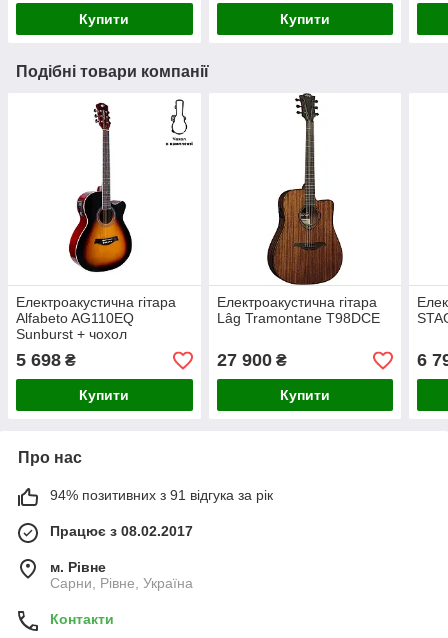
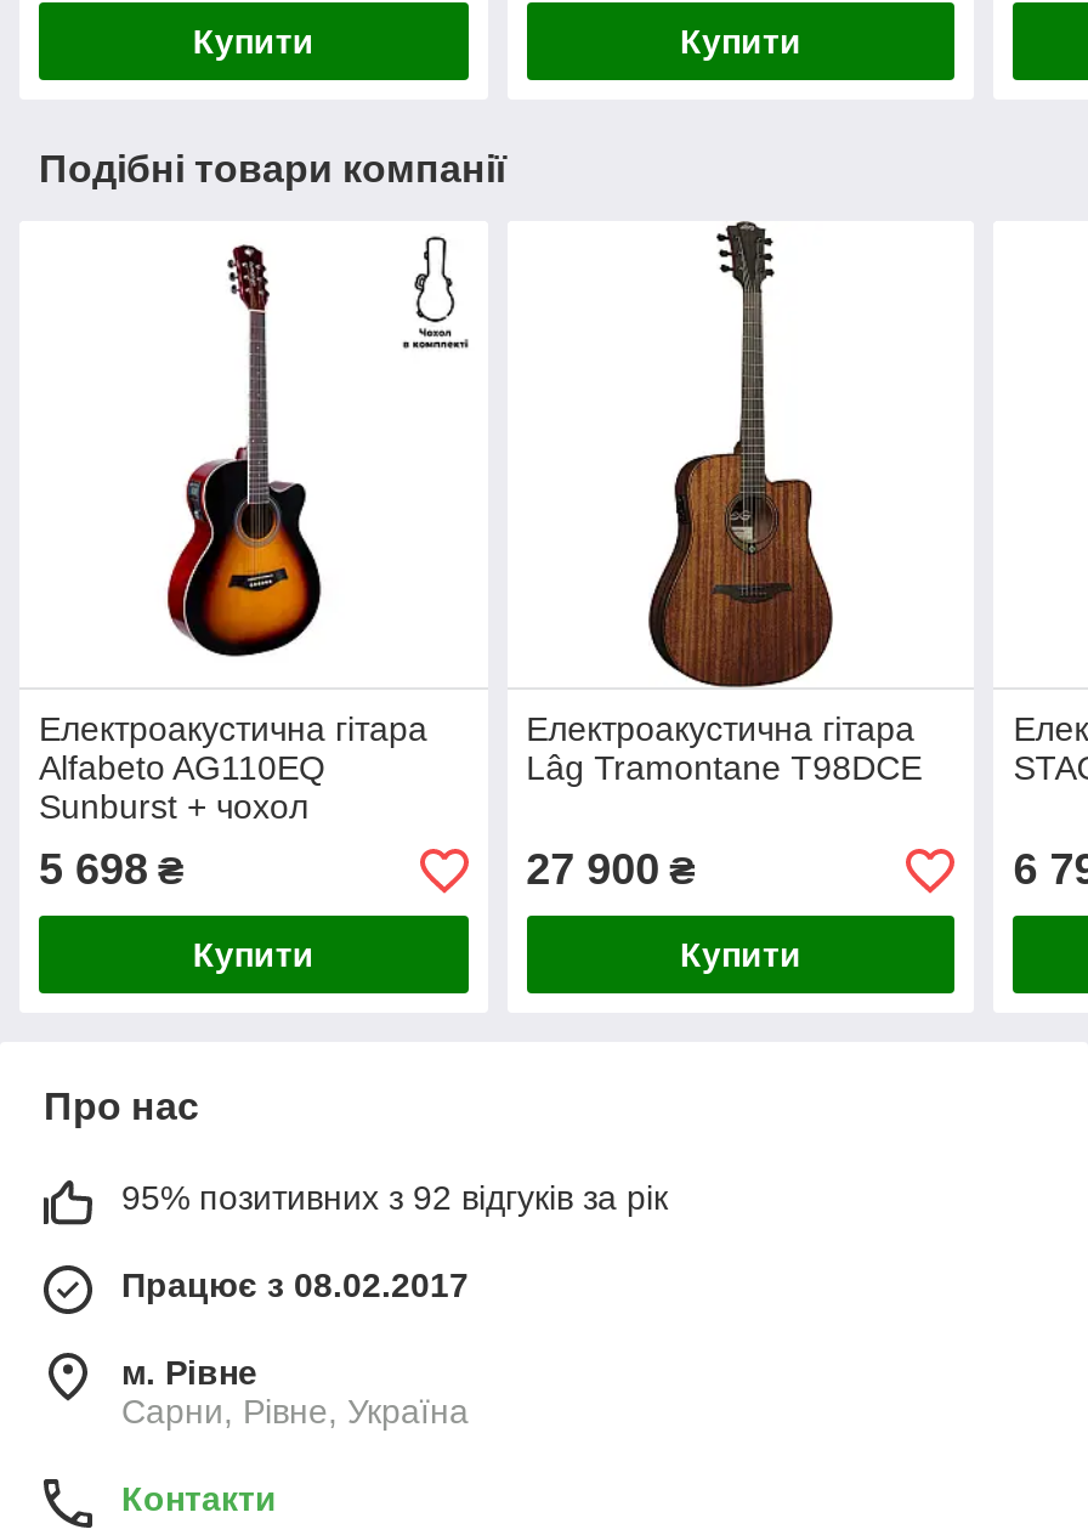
[50,487,273,503] 94% позитивних з 91 відгука за рік -> [121,1179,668,1218] 95% позитивних з 92 відгуків за рік

